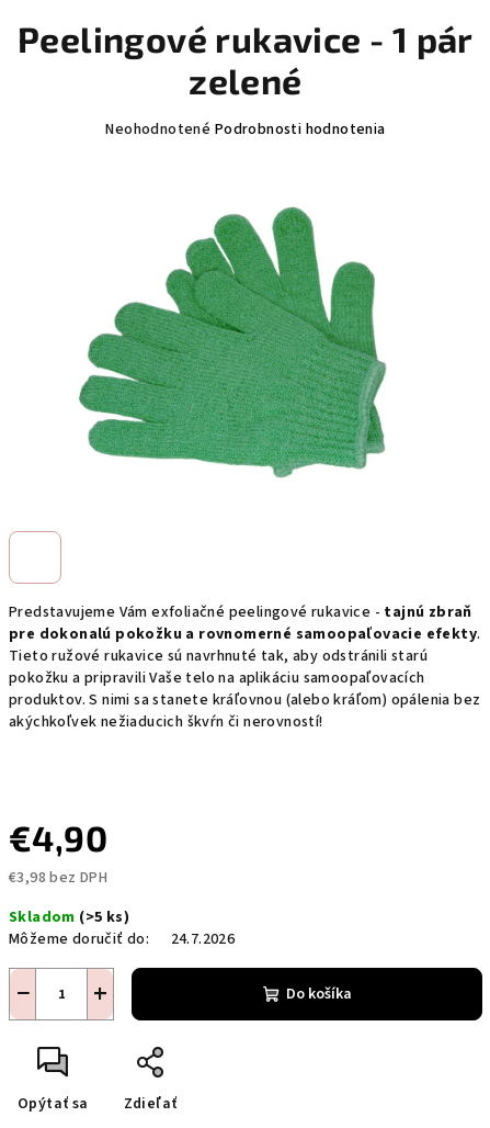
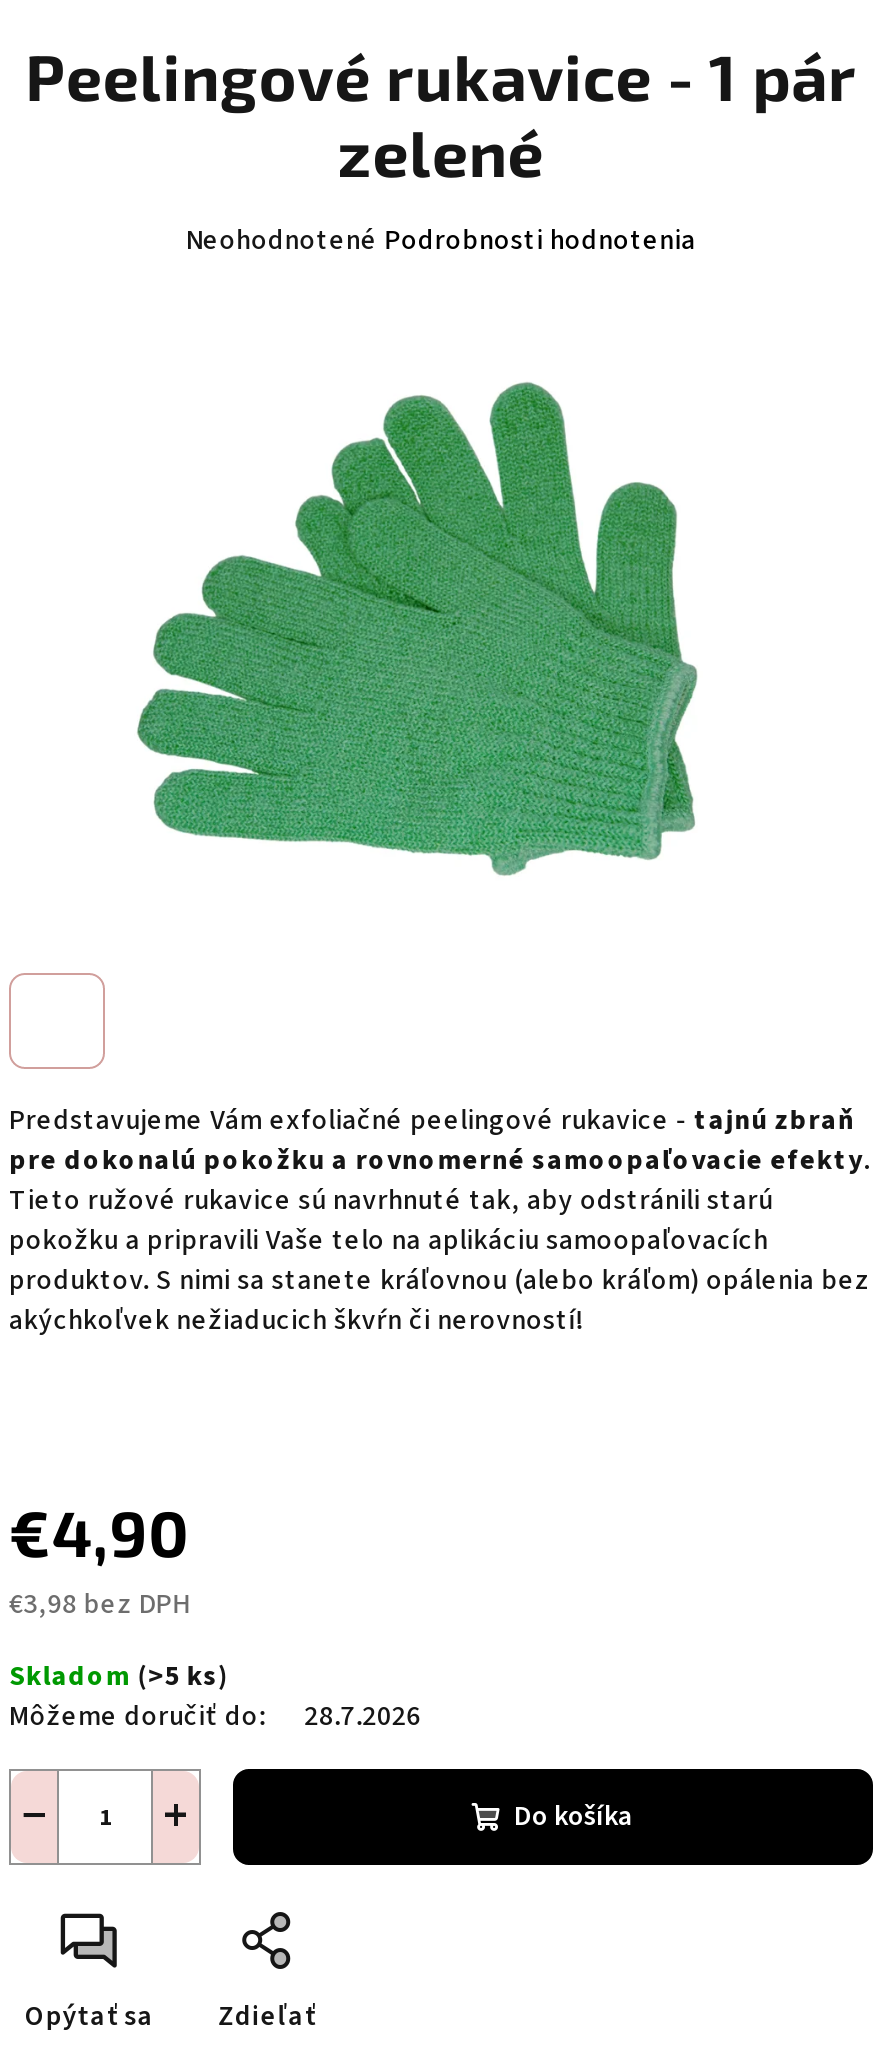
[9,928,235,950] Môžeme doručiť do: 24.7.2026 -> [9,1697,421,1737] Môžeme doručiť do: 28.7.2026

